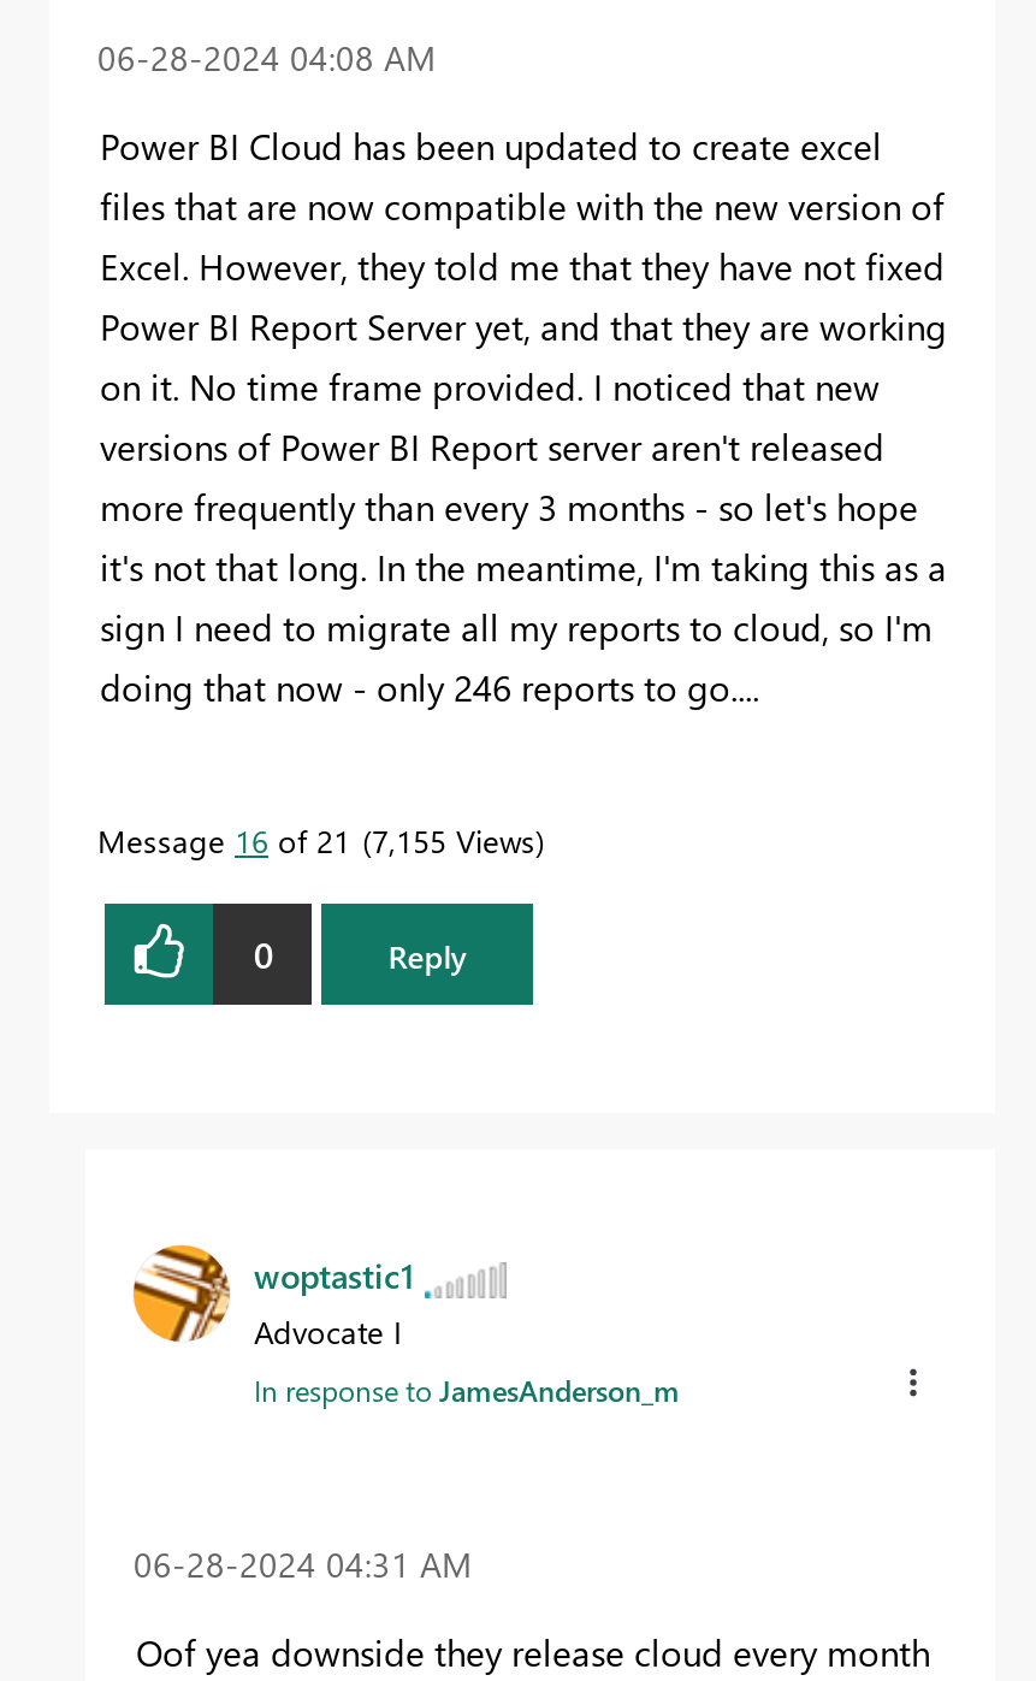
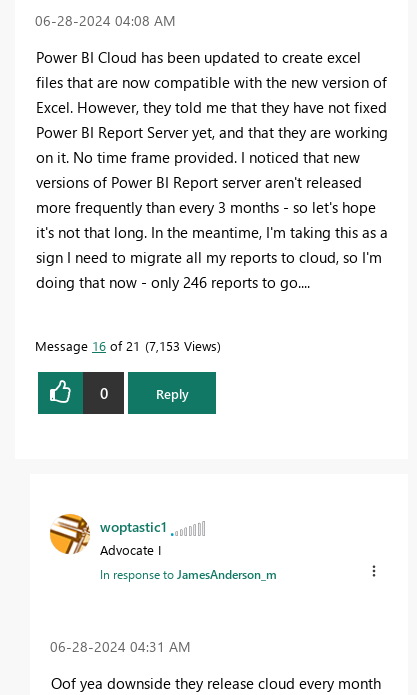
[97,820,535,861] Message 16 of 21 7,155 Views -> [35,337,217,354] Message 16 of 21 7,153 Views

